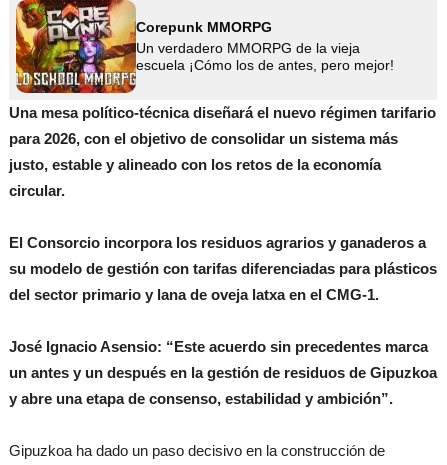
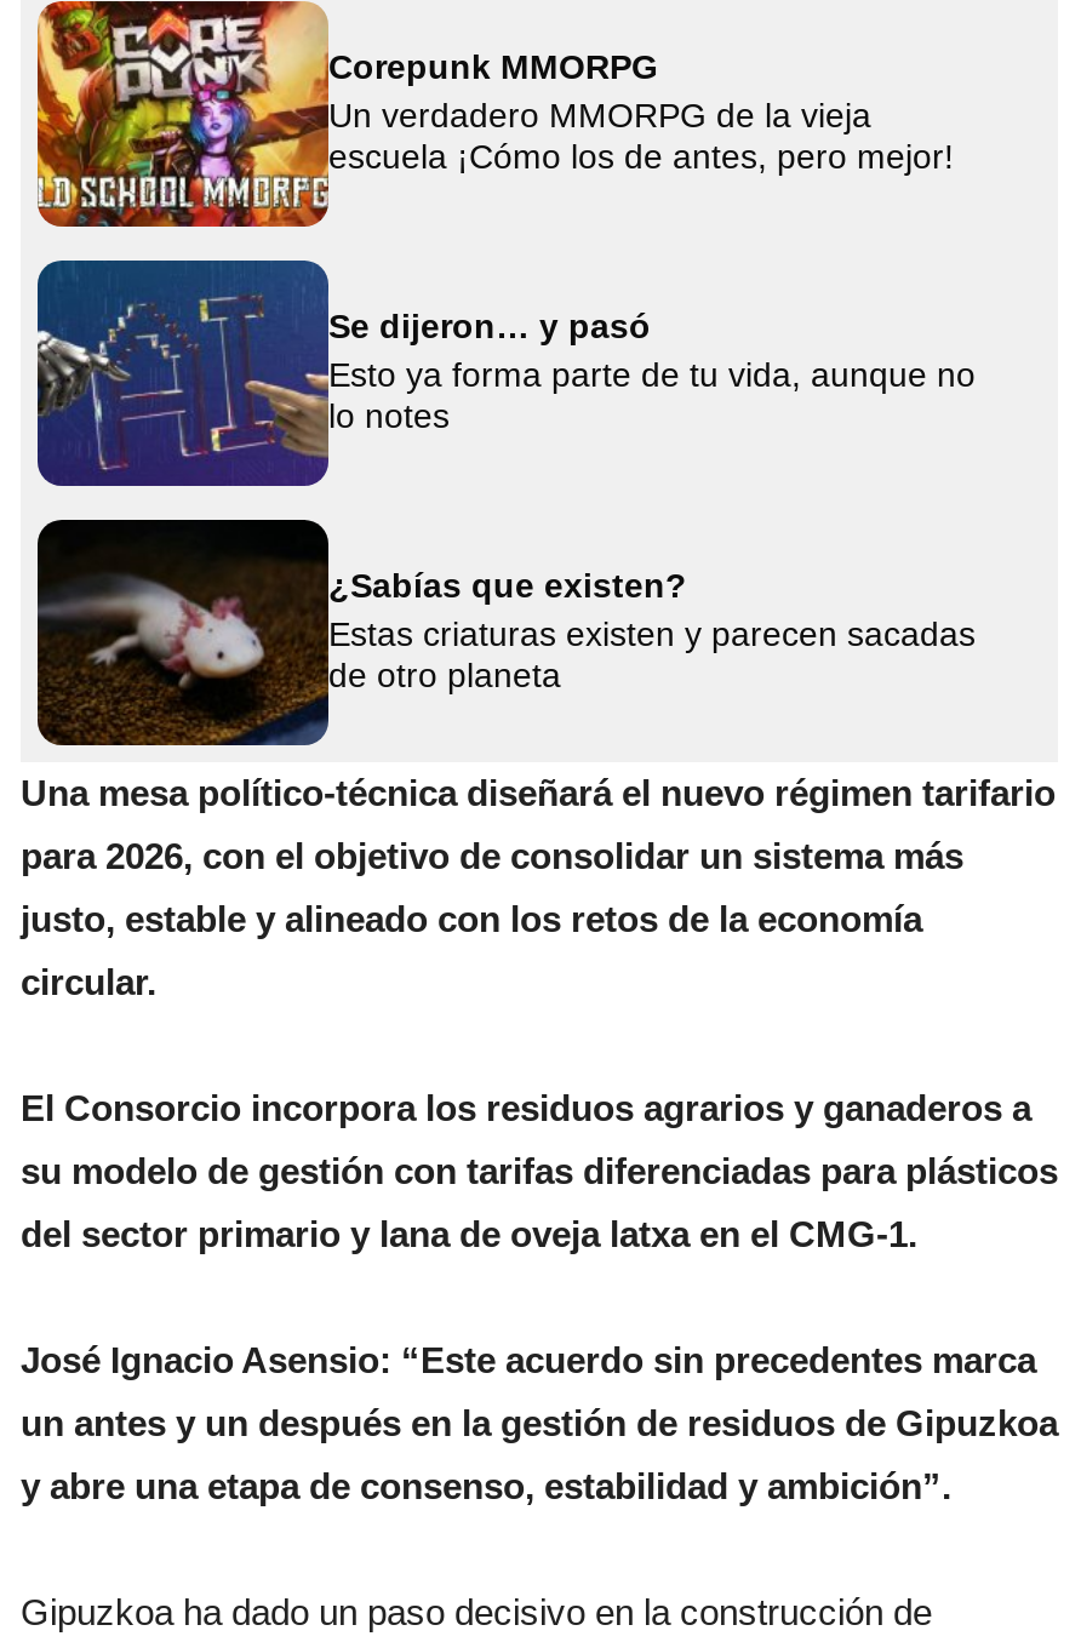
none -> [35,257,976,490] [image] | Se dijeron… y pasó | Esto ya forma parte de tu vida, aunque no | lo notes
none -> [35,516,976,749] [image] | ¿Sabías que existen? | Estas criaturas existen y parecen sacadas | de otro planeta

